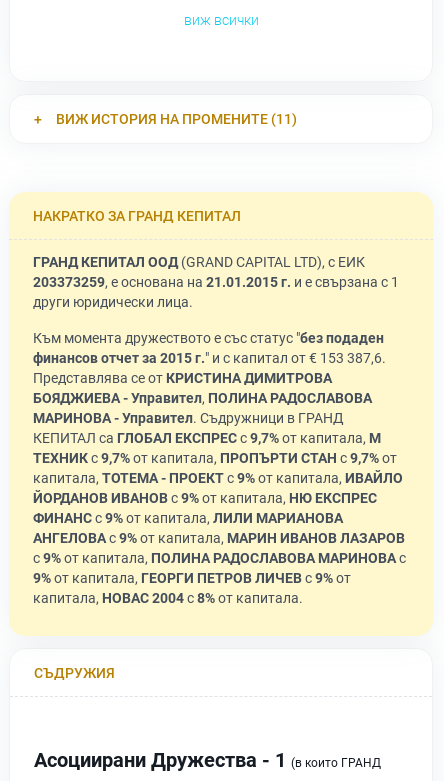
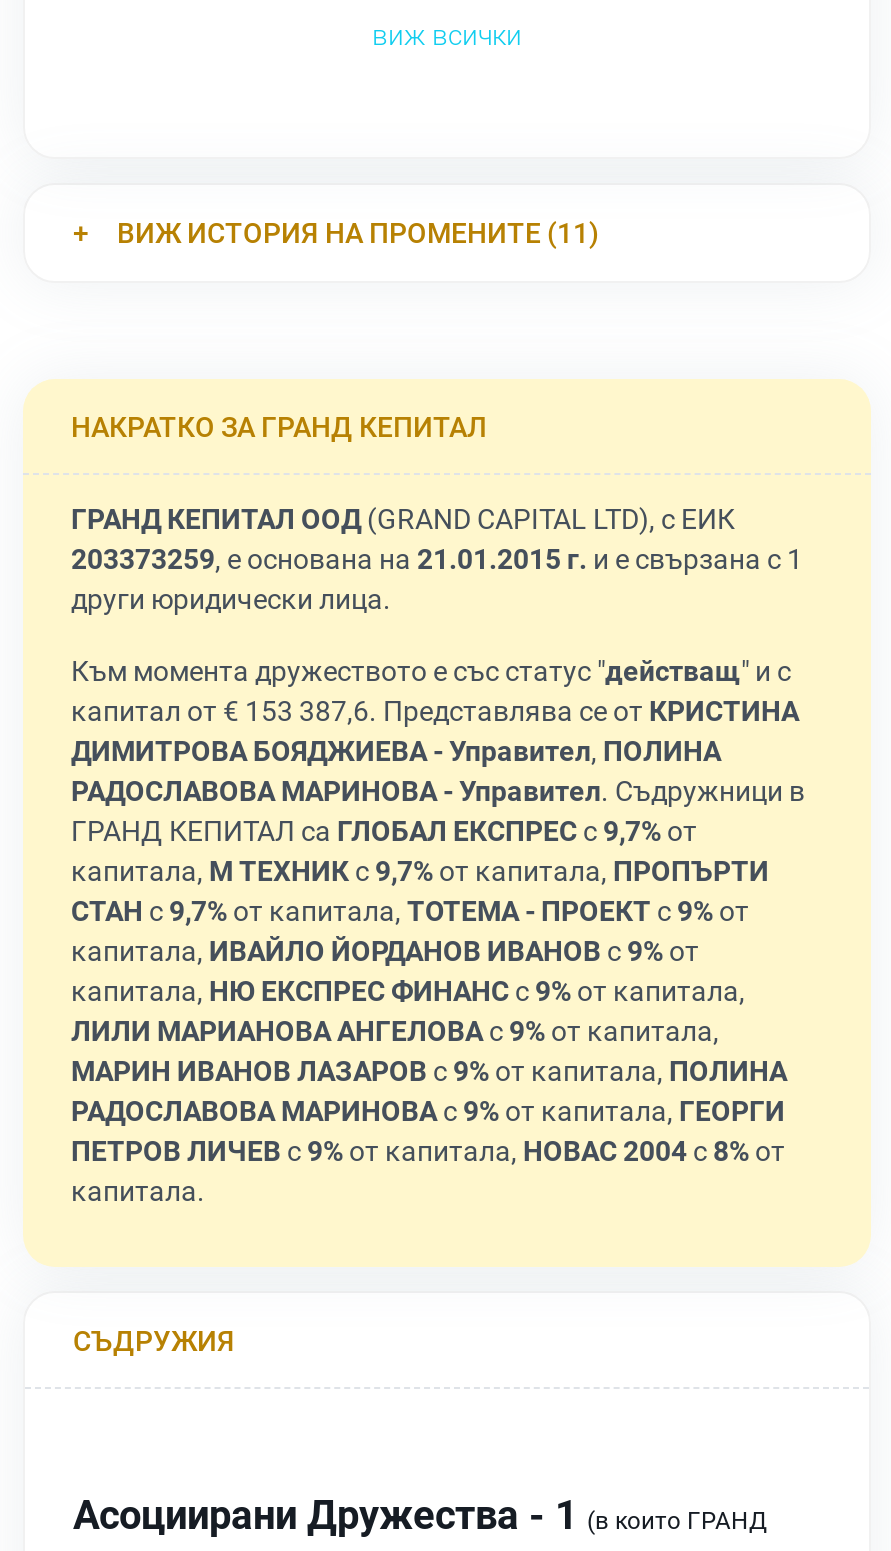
[33,330,406,606] Към момента дружеството е със статус " без подаден | финансов отчет за 2015 г." и с капитал от € 153 387,6. | Представлява се от КРИСТИНА ДИМИТРОВА | БОЯДЖИЕВА - Управител, ПОЛИНА РАДОСЛАВОВА | МАРИНОВА - Управител. Съдружници в ГРАНД | КЕПИТАЛ са ГЛОБАЛ ЕКСПРЕС с 9,7% от капитала, М | ТЕХНИК с 9,7% от капитала, ПРОПЪРТИ СТАН с 9,7% от | капитала, ТОТЕМА - ПРОЕКТ с 9% от капитала, ИВАЙЛО | ЙОРДАНОВ ИВАНОВ с 9% от капитала, НЮ ЕКСПРЕС | ФИНАНС с 9% от капитала, ЛИЛИ МАРИАНОВА | АНГЕЛОВА с 9% от капитала, МАРИН ИВАНОВ ЛАЗАРОВ | с 9% от капитала, ПОЛИНА РАДОСЛАВОВА МАРИНОВА с | 9% от капитала, ГЕОРГИ ПЕТРОВ ЛИЧЕВ с 9% от | капитала, НОВАС 2004 с 8% от капитала. -> [71,655,805,1207] Към момента дружеството е със статус " действащ" и с | капитал от € 153 387,6. Представлява се от КРИСТИНА | ДИМИТРОВА БОЯДЖИЕВА - Управител, ПОЛИНА | РАДОСЛАВОВА МАРИНОВА - Управител. Съдружници в | ГРАНД КЕПИТАЛ са ГЛОБАЛ ЕКСПРЕС с 9,7% от | капитала, М ТЕХНИК с 9,7% от капитала, ПРОПЪРТИ | СТАН с 9,7% от капитала, ТОТЕМА - ПРОЕКТ с 9% от | капитала, ИВАЙЛО ЙОРДАНОВ ИВАНОВ с 9% от | капитала, НЮ ЕКСПРЕС ФИНАНС с 9% от капитала, | ЛИЛИ МАРИАНОВА АНГЕЛОВА с 9% от капитала, | МАРИН ИВАНОВ ЛАЗАРОВ с 9% от капитала, ПОЛИНА | РАДОСЛАВОВА МАРИНОВА с 9% от капитала, ГЕОРГИ | ПЕТРОВ ЛИЧЕВ с 9% от капитала, НОВАС 2004 с 8% от | капитала.

